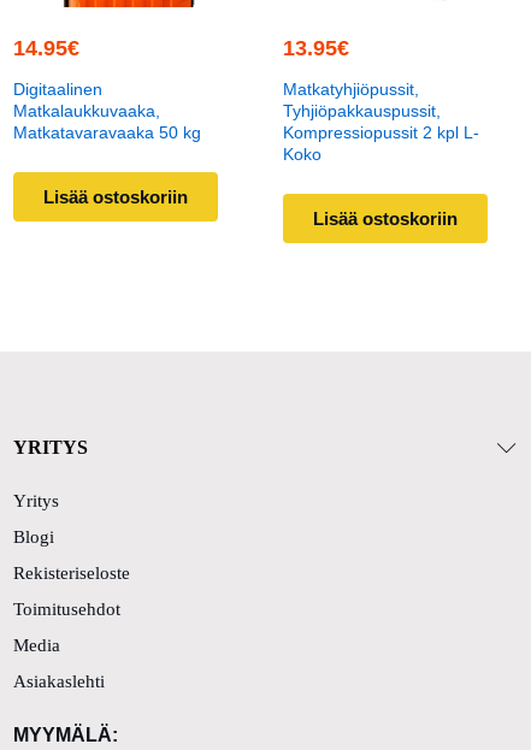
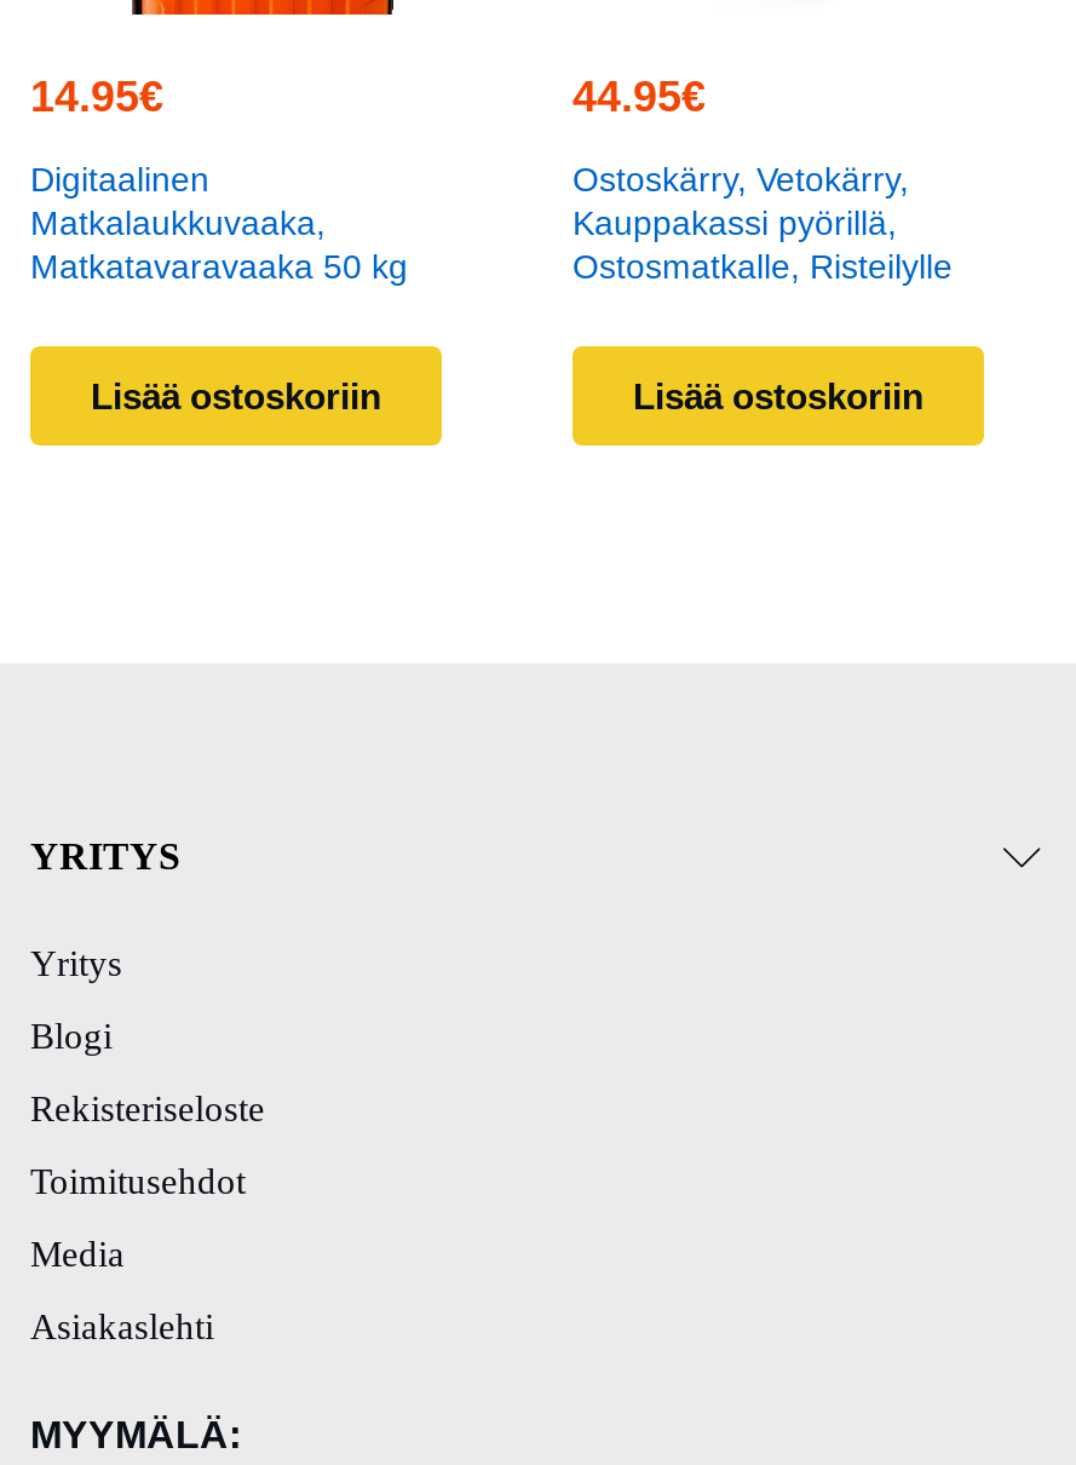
[283,36,349,60] 13.95€ -> [572,73,706,122] 44.95€
[283,80,479,164] Matkatyhjiöpussit, | Tyhjiöpakkauspussit, | Kompressiopussit 2 kpl L- | Koko -> [572,160,953,286] Ostoskärry, Vetokärry, | Kauppakassi pyörillä, | Ostosmatkalle, Risteilylle

